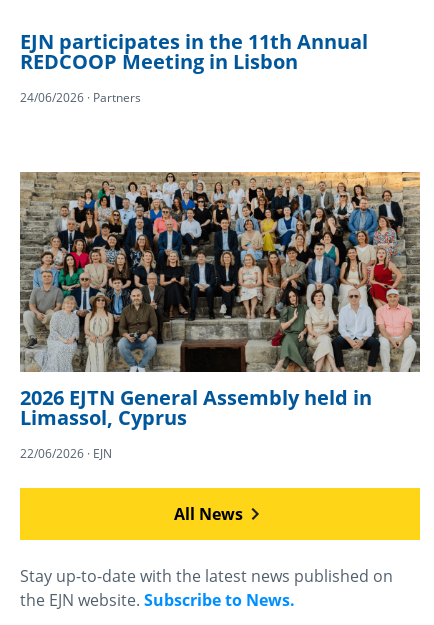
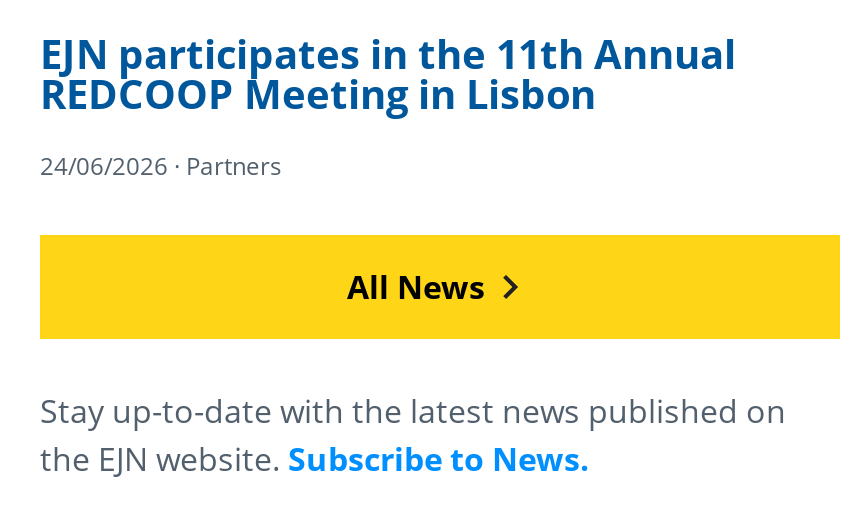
[19,171,421,462] [image] | 2026 EJTN General Assembly held in | Limassol, Cyprus | 22/06/2026 · EJN -> none

